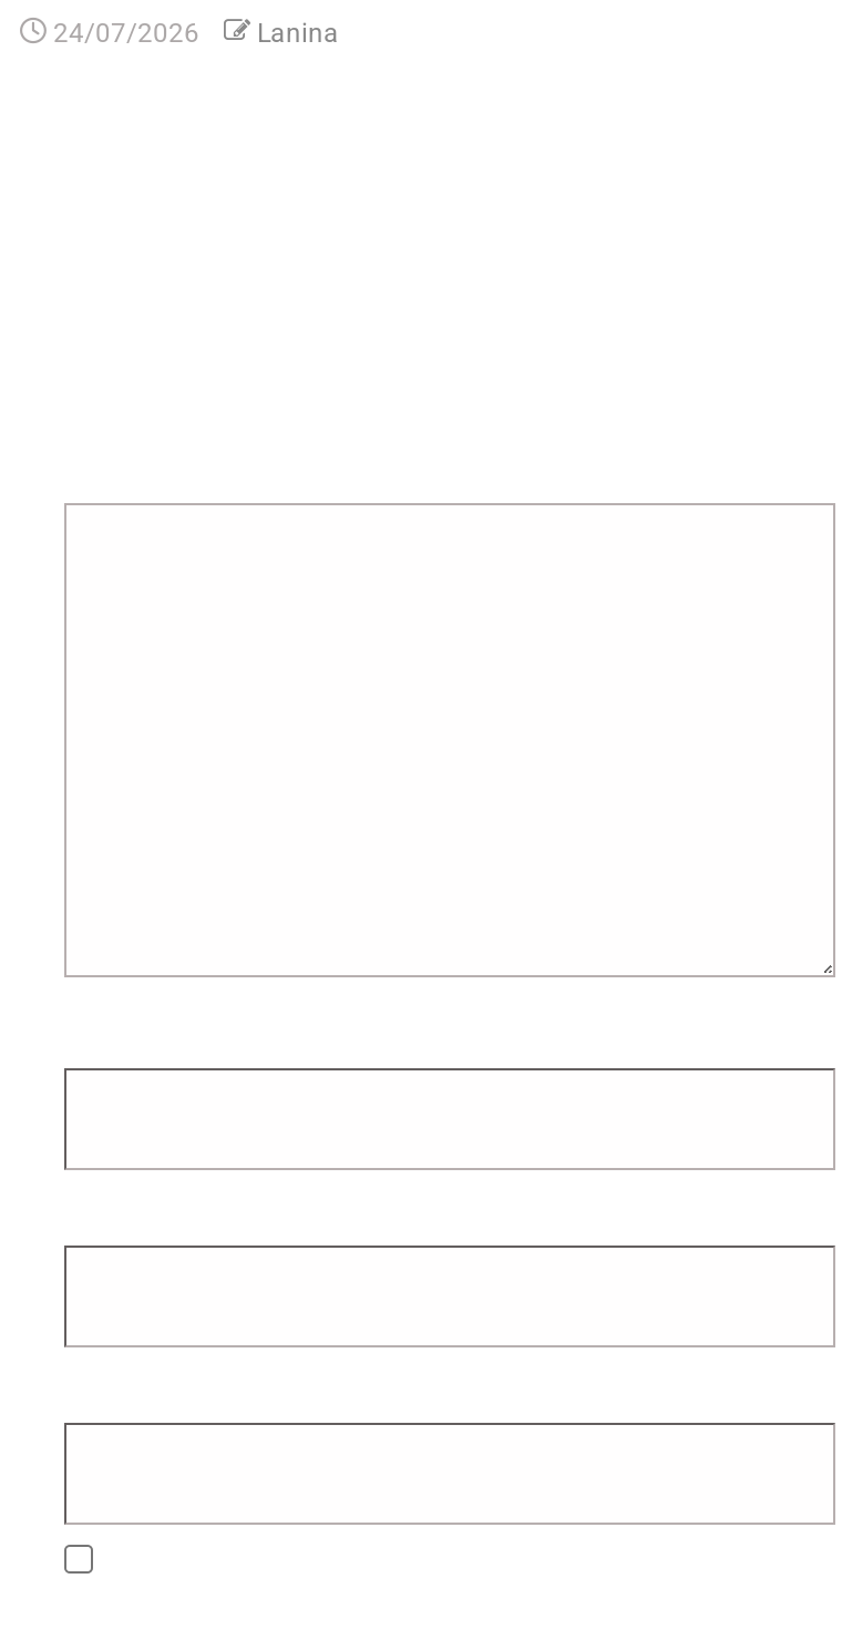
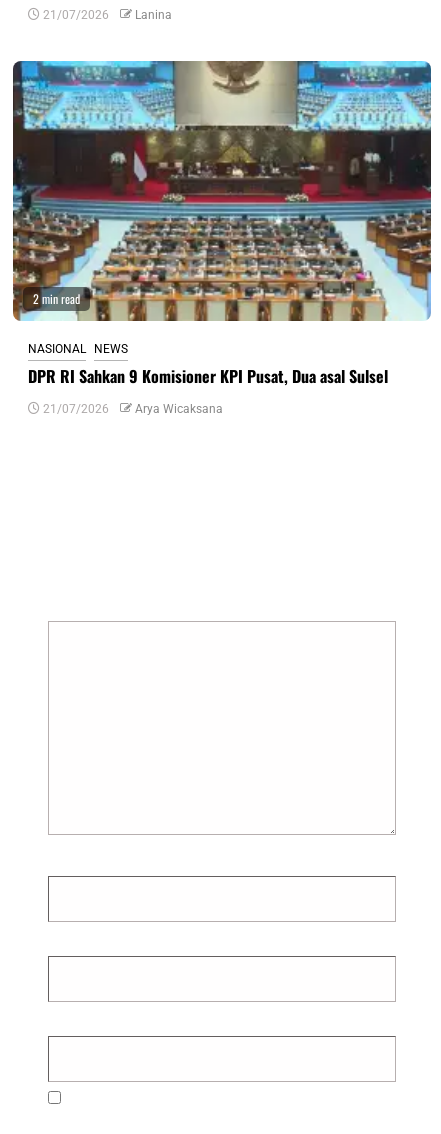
[47,18,339,49] 24/07/2026 Lanina -> [40,8,172,22] 21/07/2026 Lanina
none -> [12,60,432,416] [image] | 2 min read | NASIONAL NEWS | DPR RI Sahkan 9 Komisioner KPI Pusat, Dua asal Sulsel | 21/07/2026 | Arya Wicaksana

